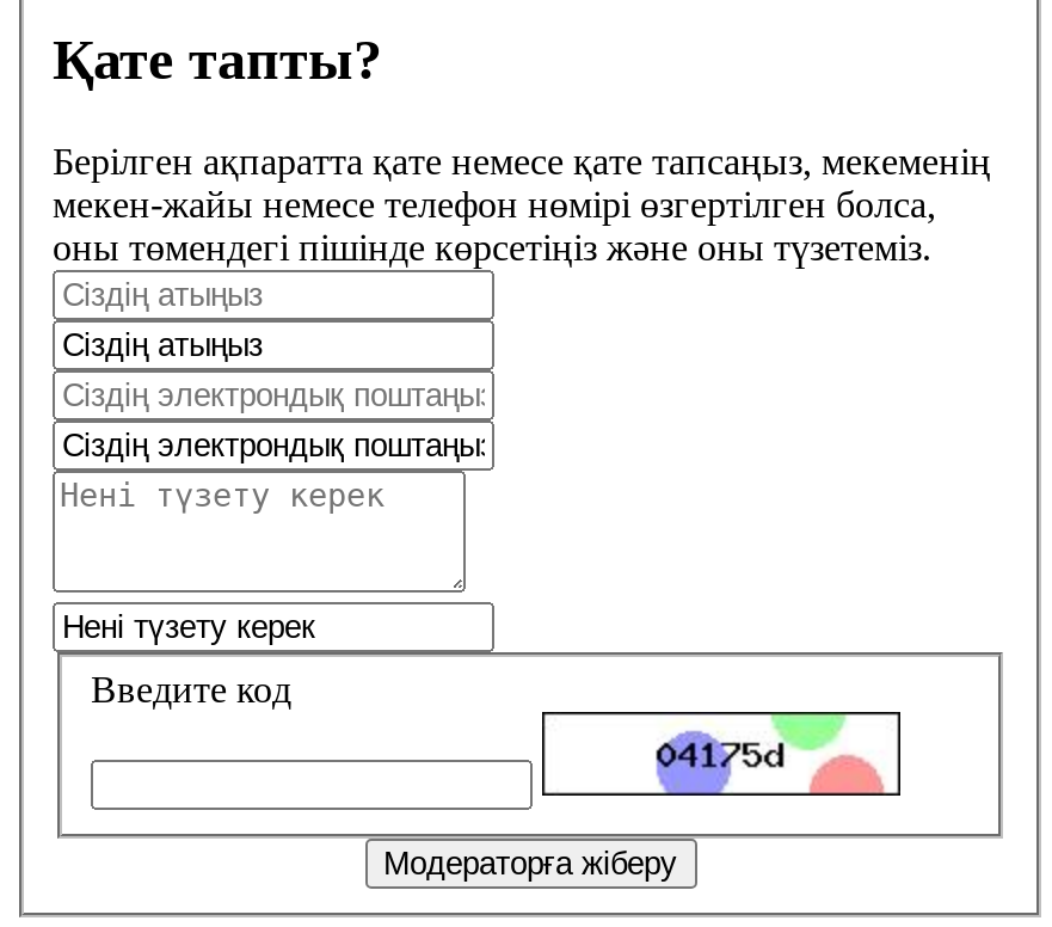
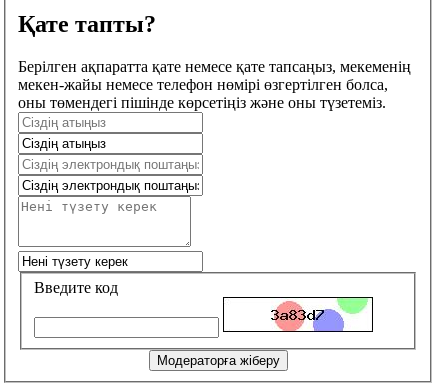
[654,712,888,798] [image] -> [270,297,369,333] [image]

